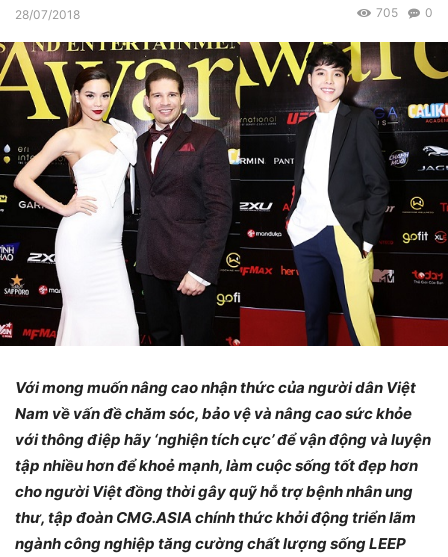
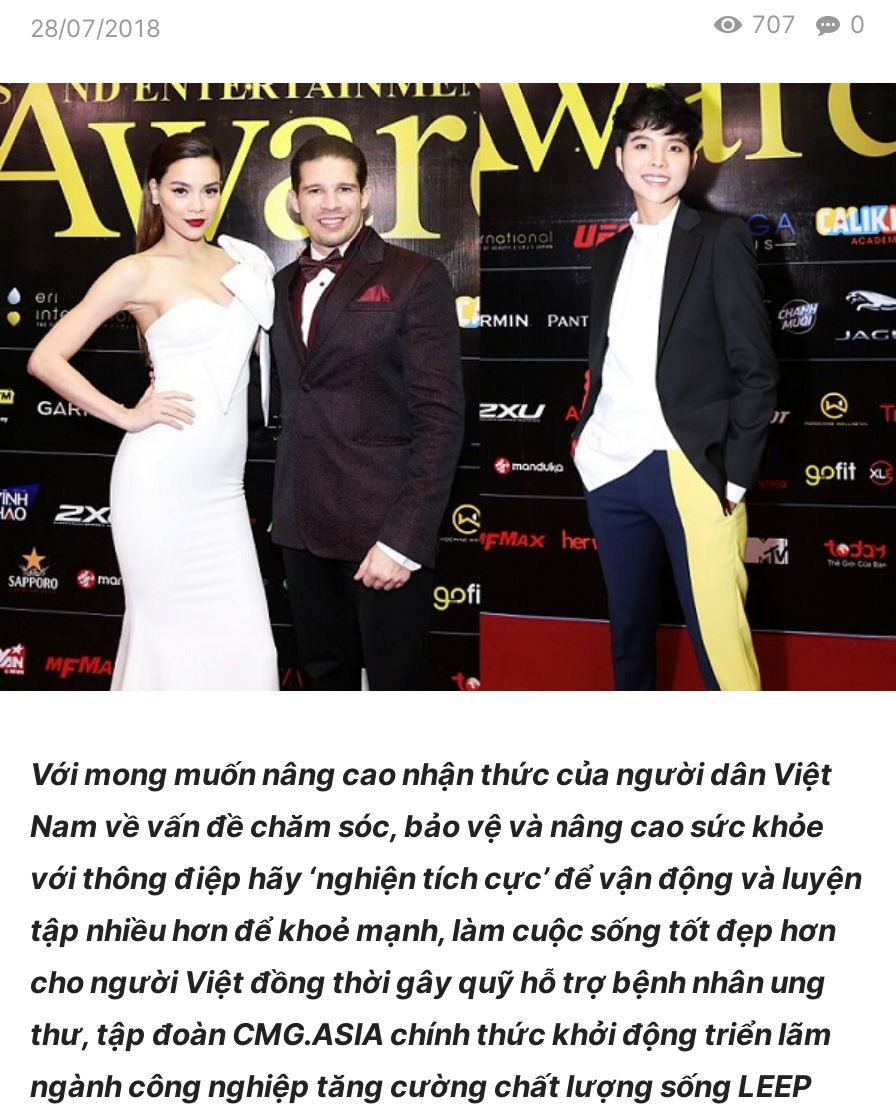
[376,5,433,20] 705 0 -> [752,9,866,39] 707 0

